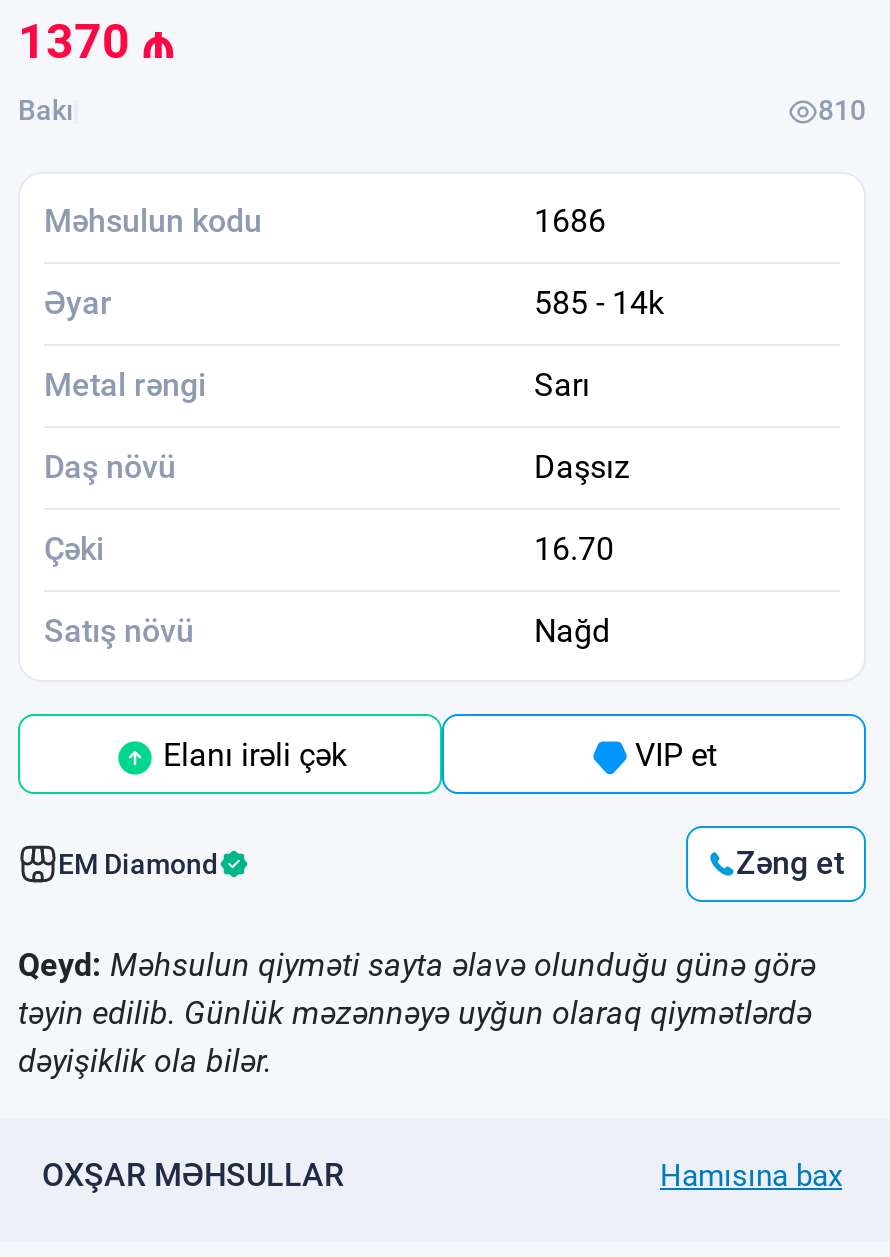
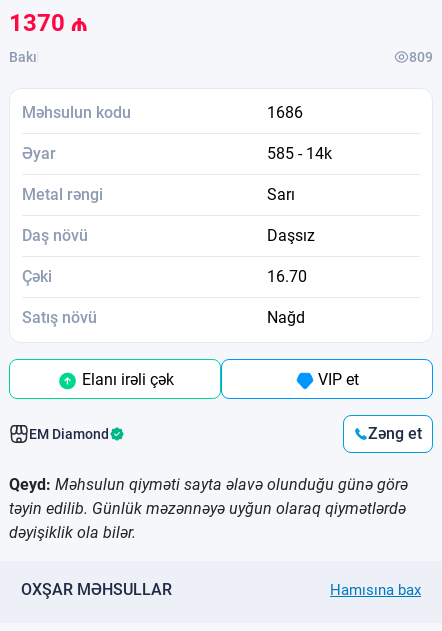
[818,94,866,126] 810 -> [409,49,433,65] 809

